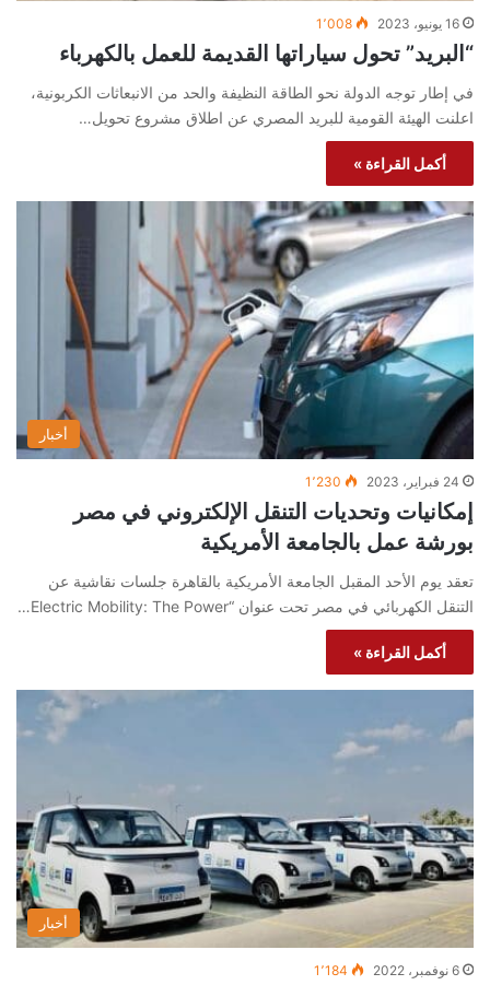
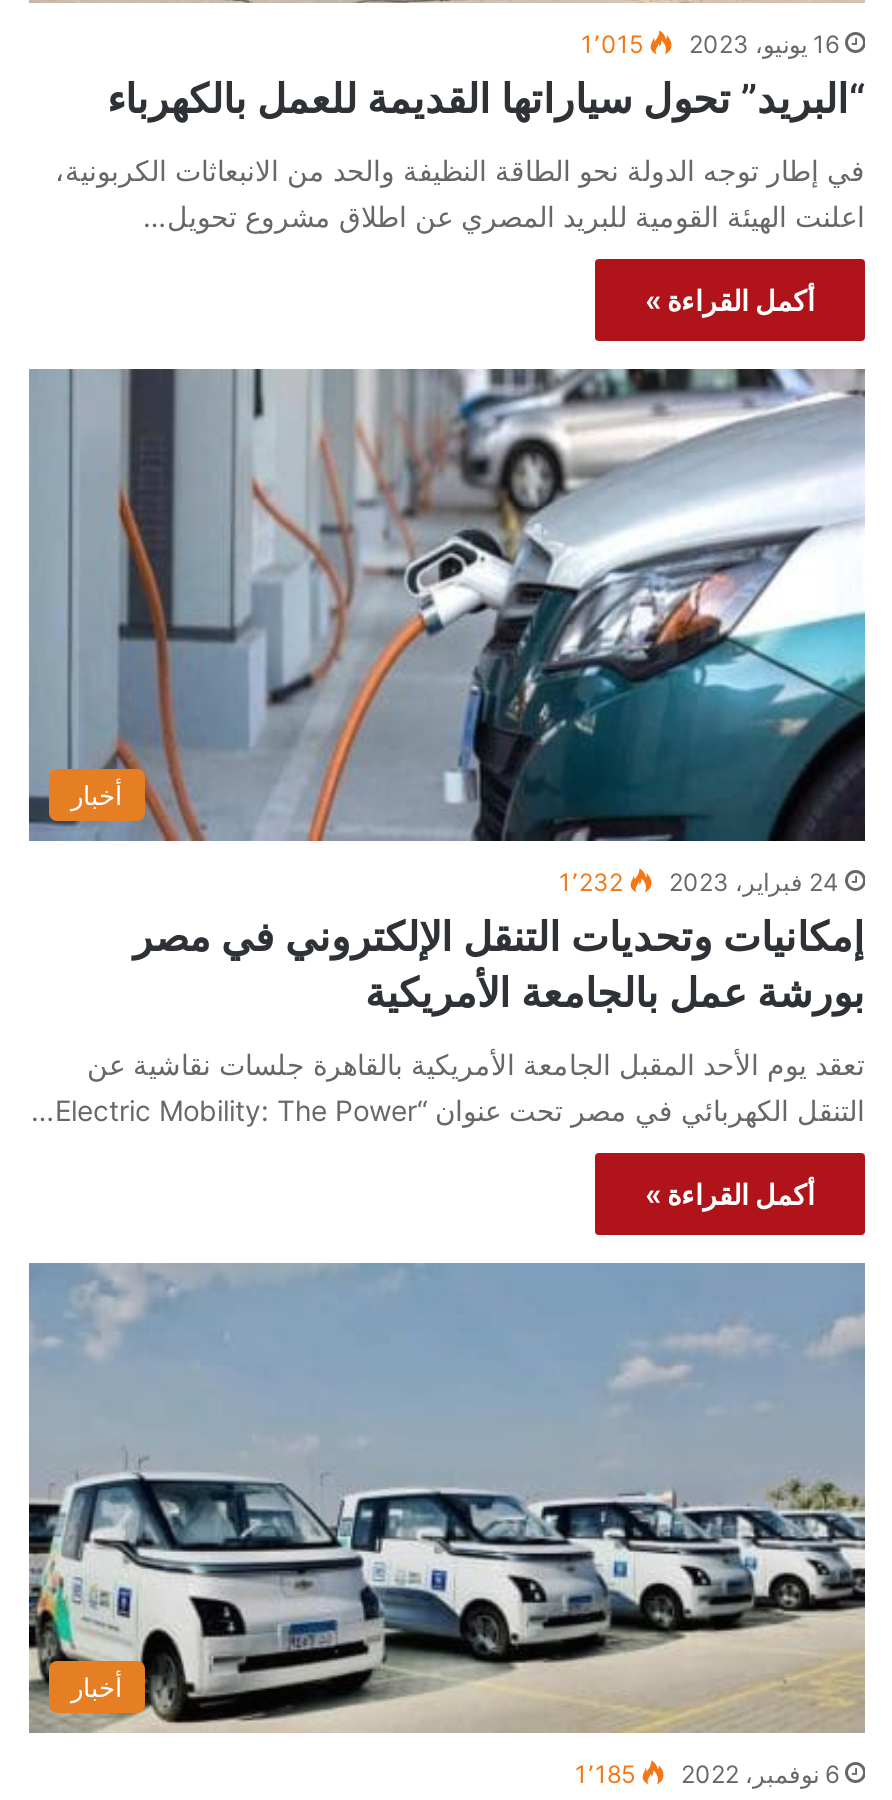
[316,16,352,32] 1٬008 -> [581,29,643,59] 1٬015
[305,474,341,490] 1٬230 -> [559,866,623,896] 1٬232
[314,962,348,978] 1٬184 -> [575,1760,635,1790] 1٬185

